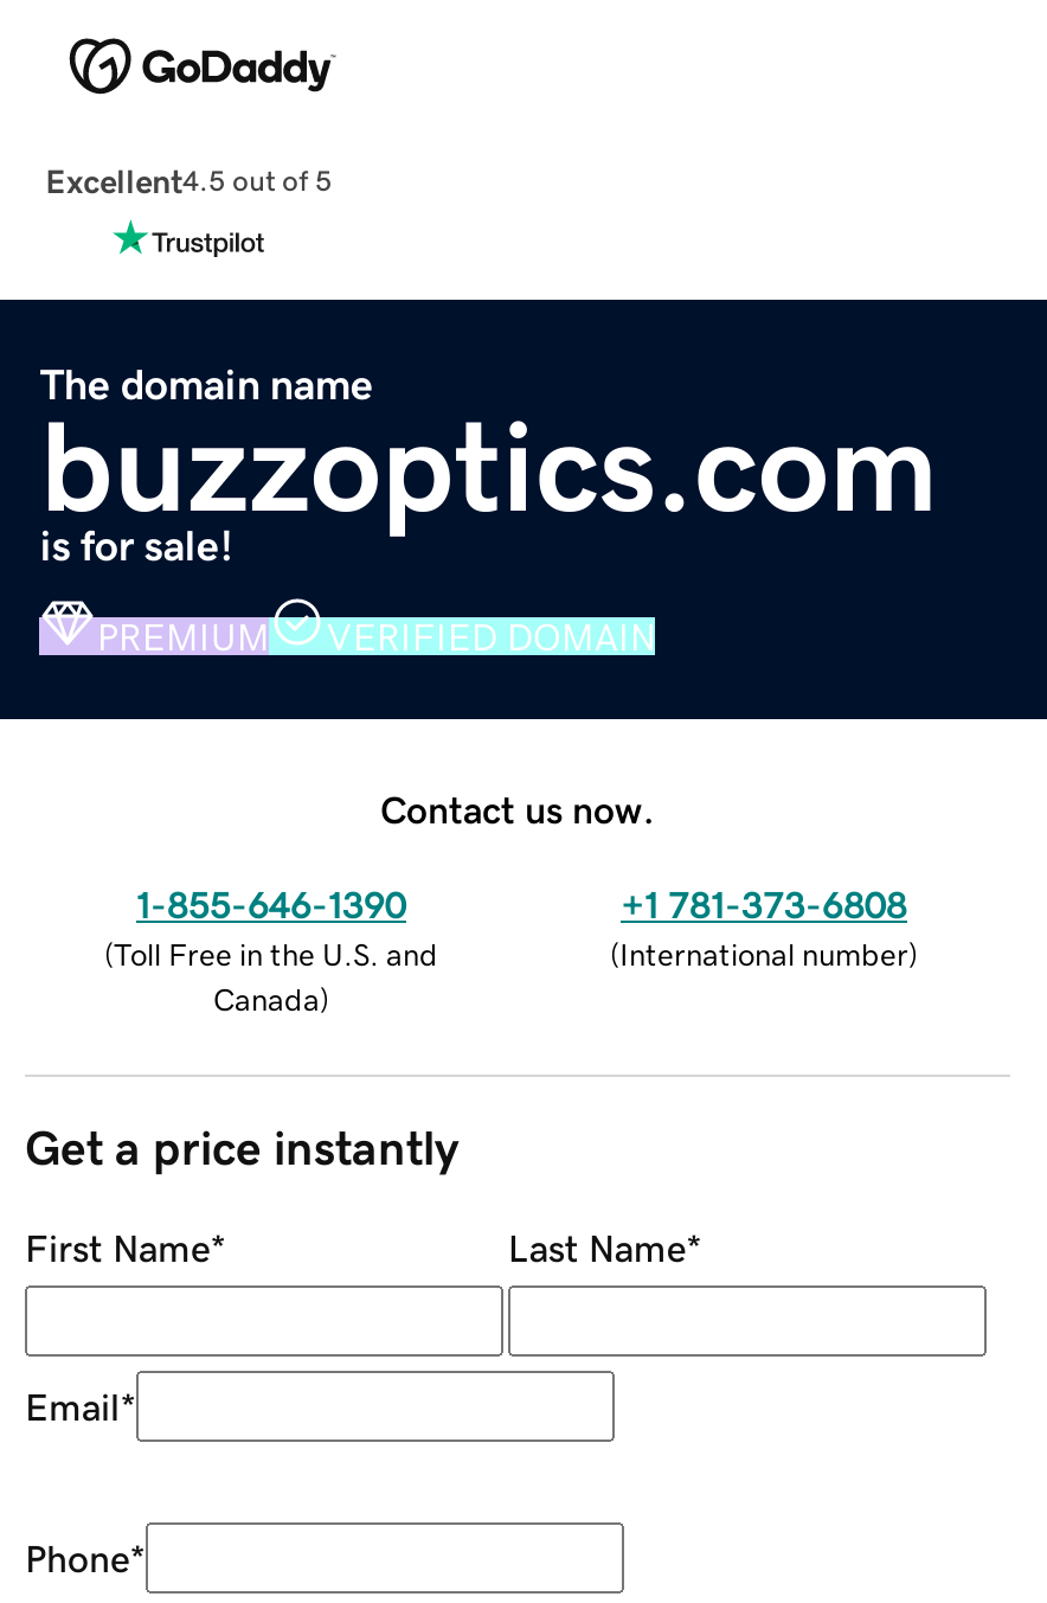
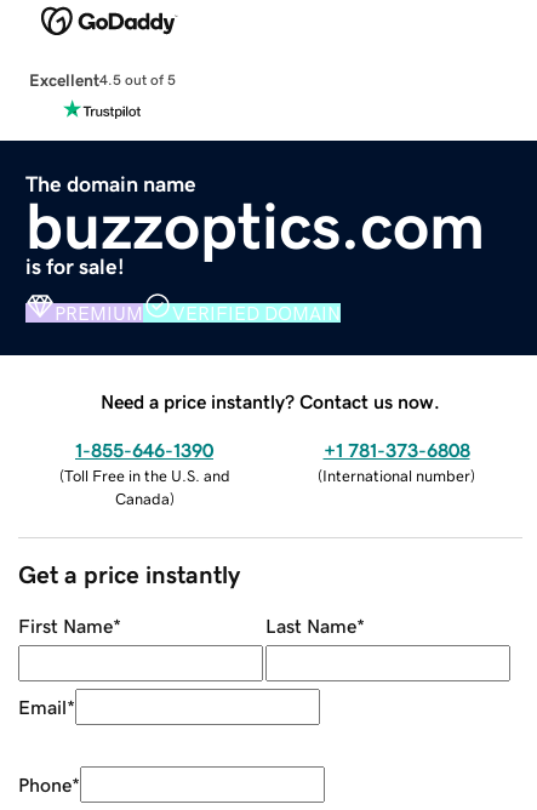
[380,789,655,827] Contact us now. -> [101,391,440,411] Need a price instantly? Contact us now.

